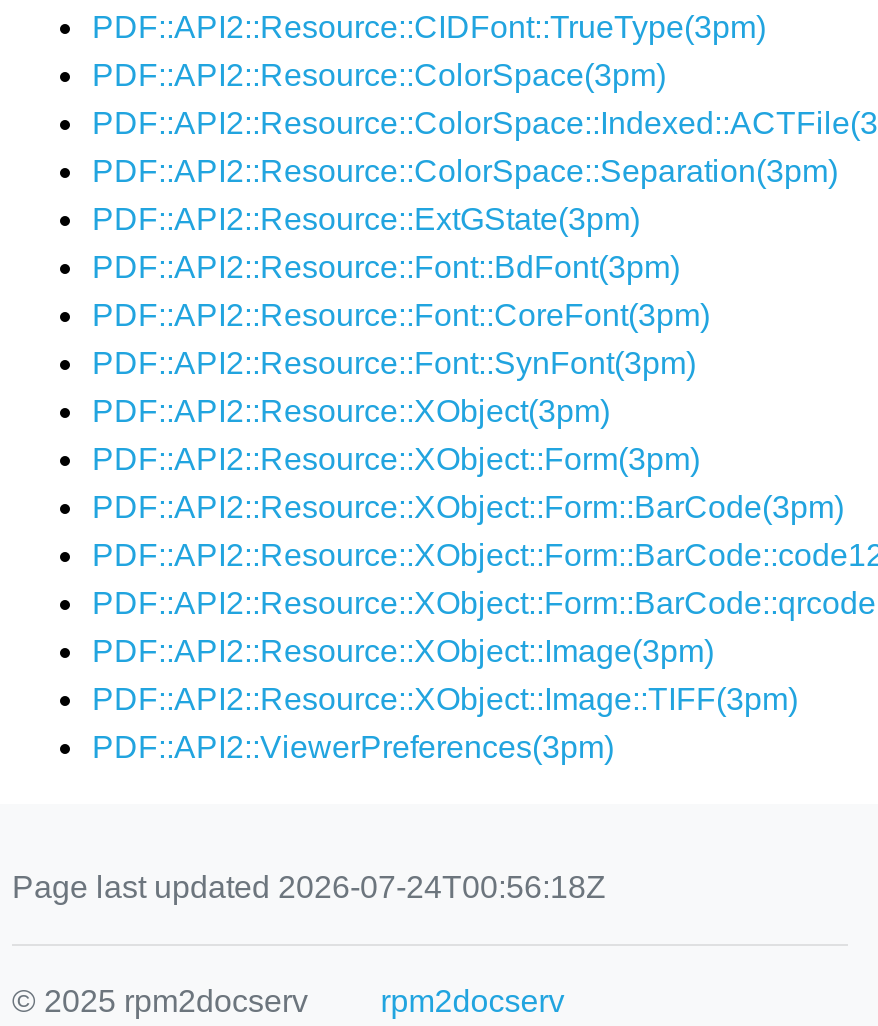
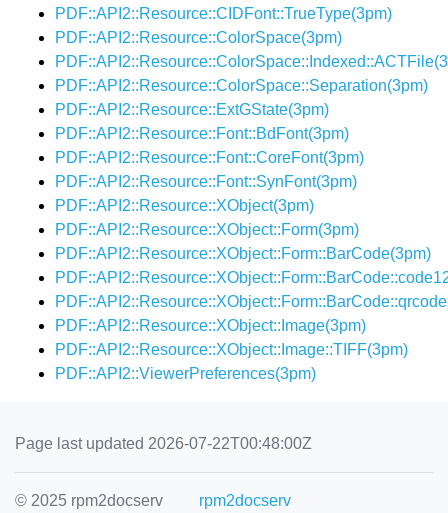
[12,870,606,904] Page last updated 2026-07-24T00:56:18Z -> [15,435,312,452] Page last updated 2026-07-22T00:48:00Z

